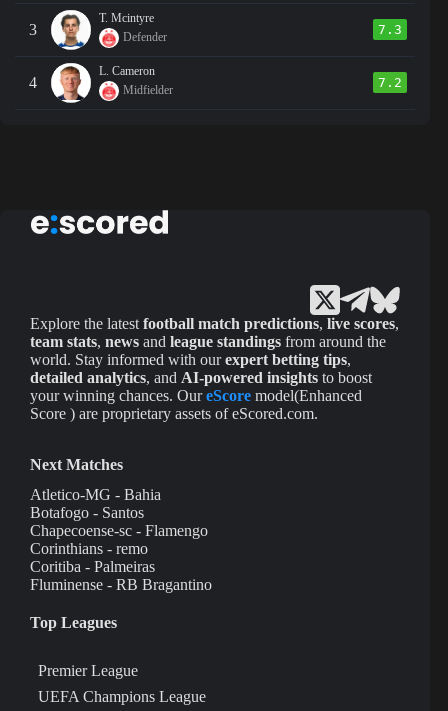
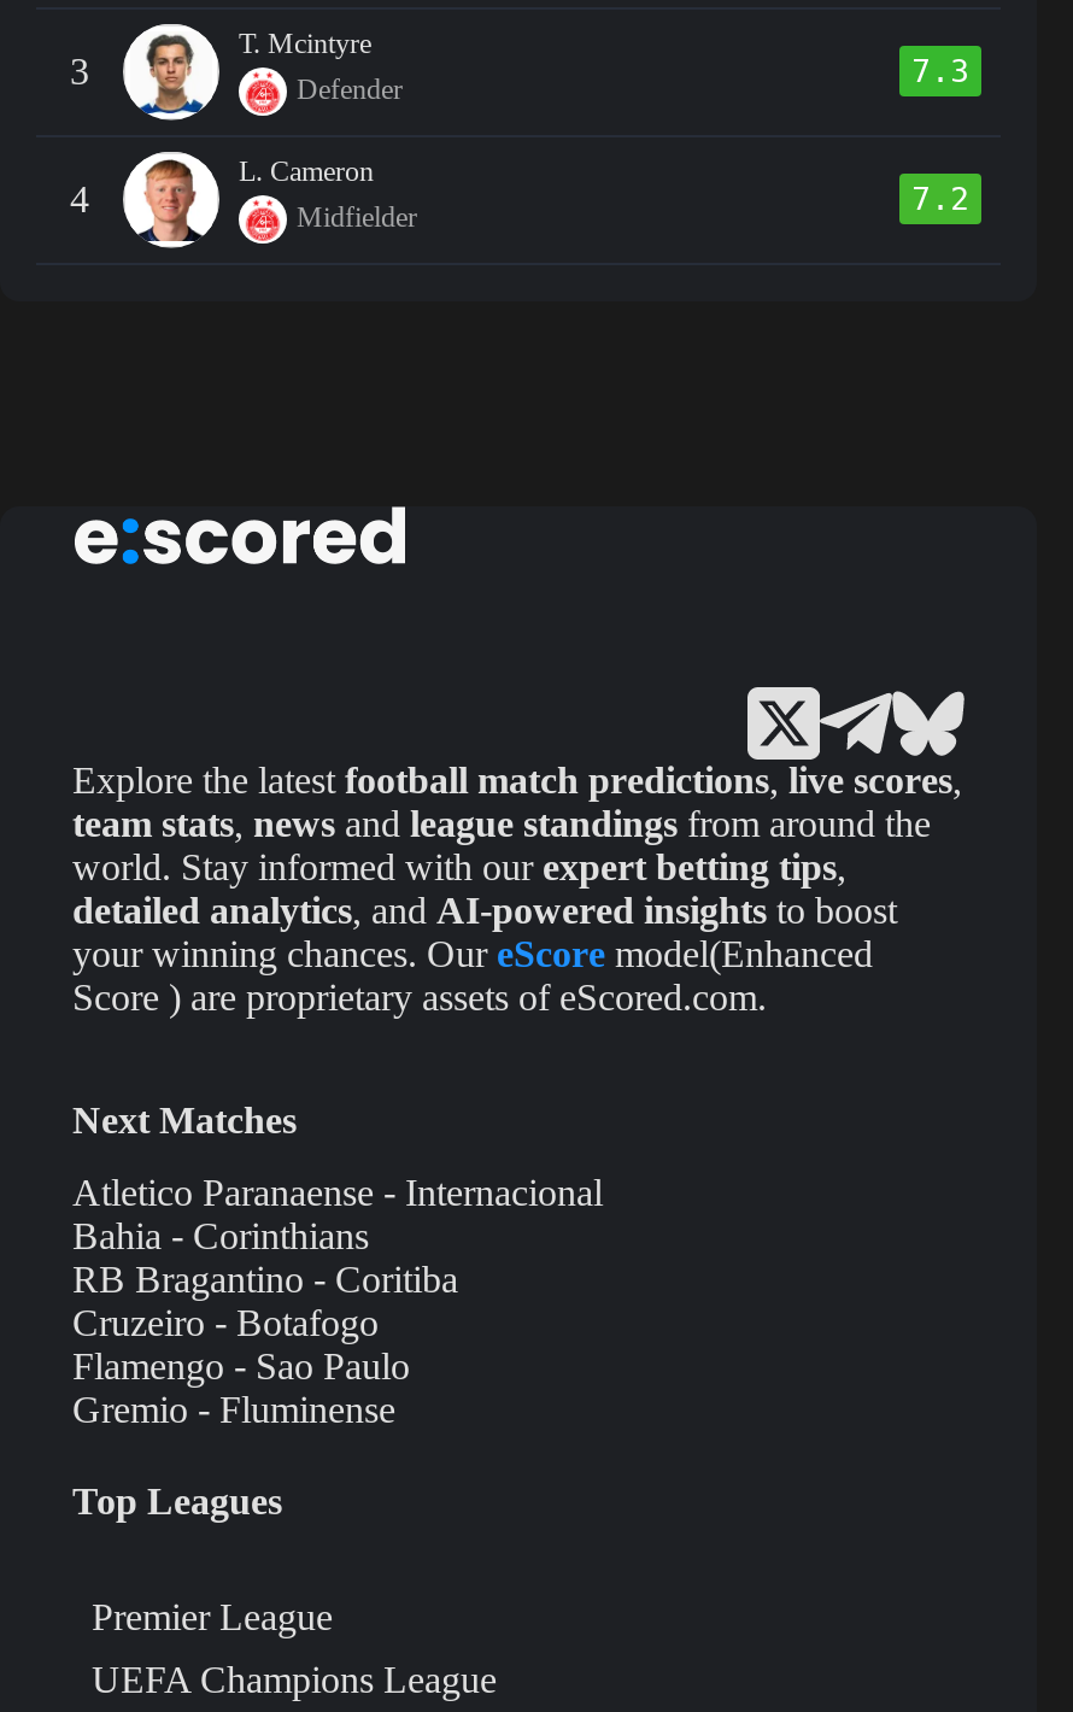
[30,486,212,593] Atletico-MG - Bahia | Botafogo - Santos | Chapecoense-sc - Flamengo | Corinthians - remo | Coritiba - Palmeiras | Fluminense - RB Bragantino -> [72,1173,603,1431] Atletico Paranaense - Internacional | Bahia - Corinthians | RB Bragantino - Coritiba | Cruzeiro - Botafogo | Flamengo - Sao Paulo | Gremio - Fluminense

